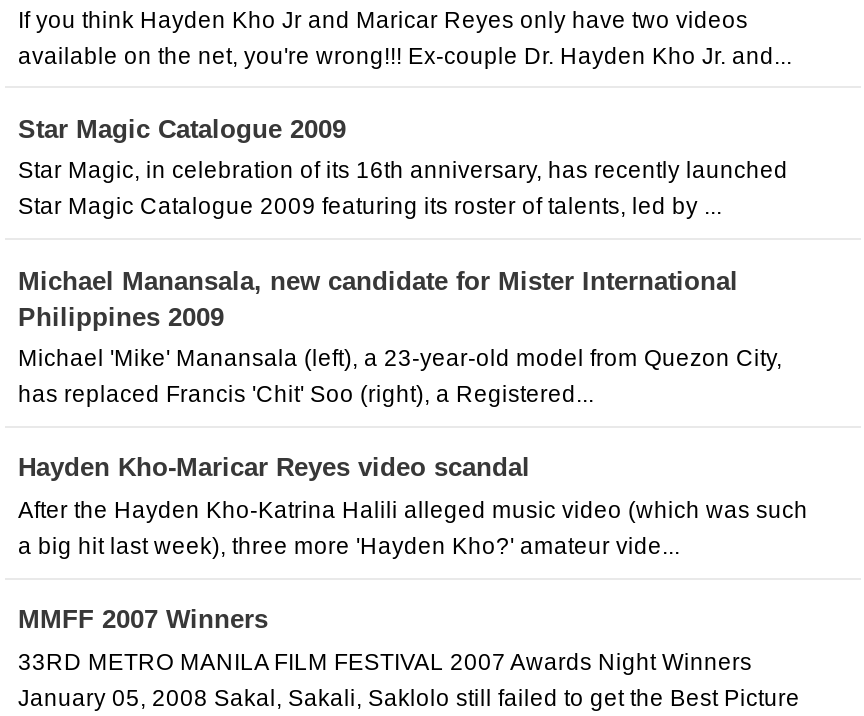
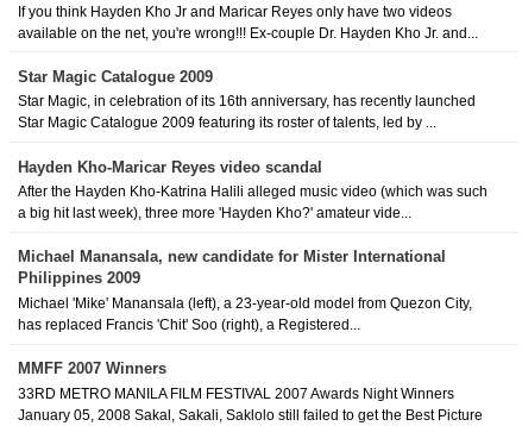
moved [18,265,782,406] -> [17,248,471,332]: Michael Manansala, new candidate for Mister International | Philippines 2009 | Michael 'Mike' Manansala (left), a 23-year-old model from Quezon City, | has replaced Francis 'Chit' Soo (right), a Registered...
moved [18,453,808,558] -> [17,158,487,220]: Hayden Kho-Maricar Reyes video scandal | After the Hayden Kho-Katrina Halili alleged music video (which was such | a big hit last week), three more 'Hayden Kho?' amateur vide...

